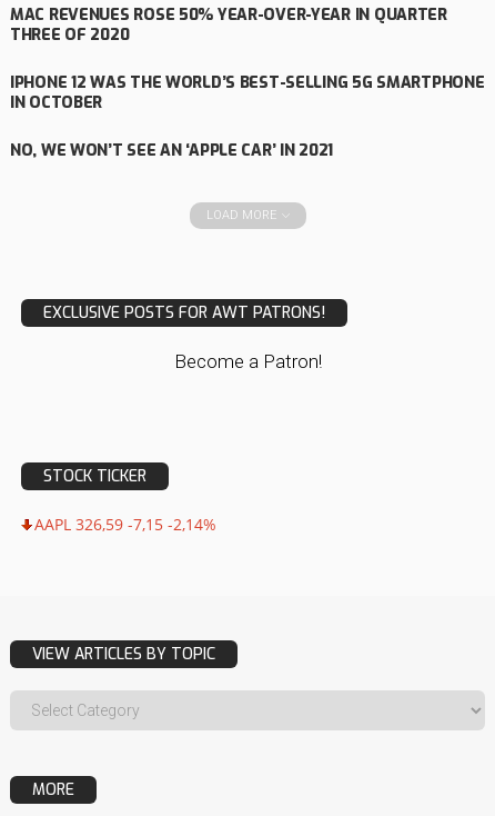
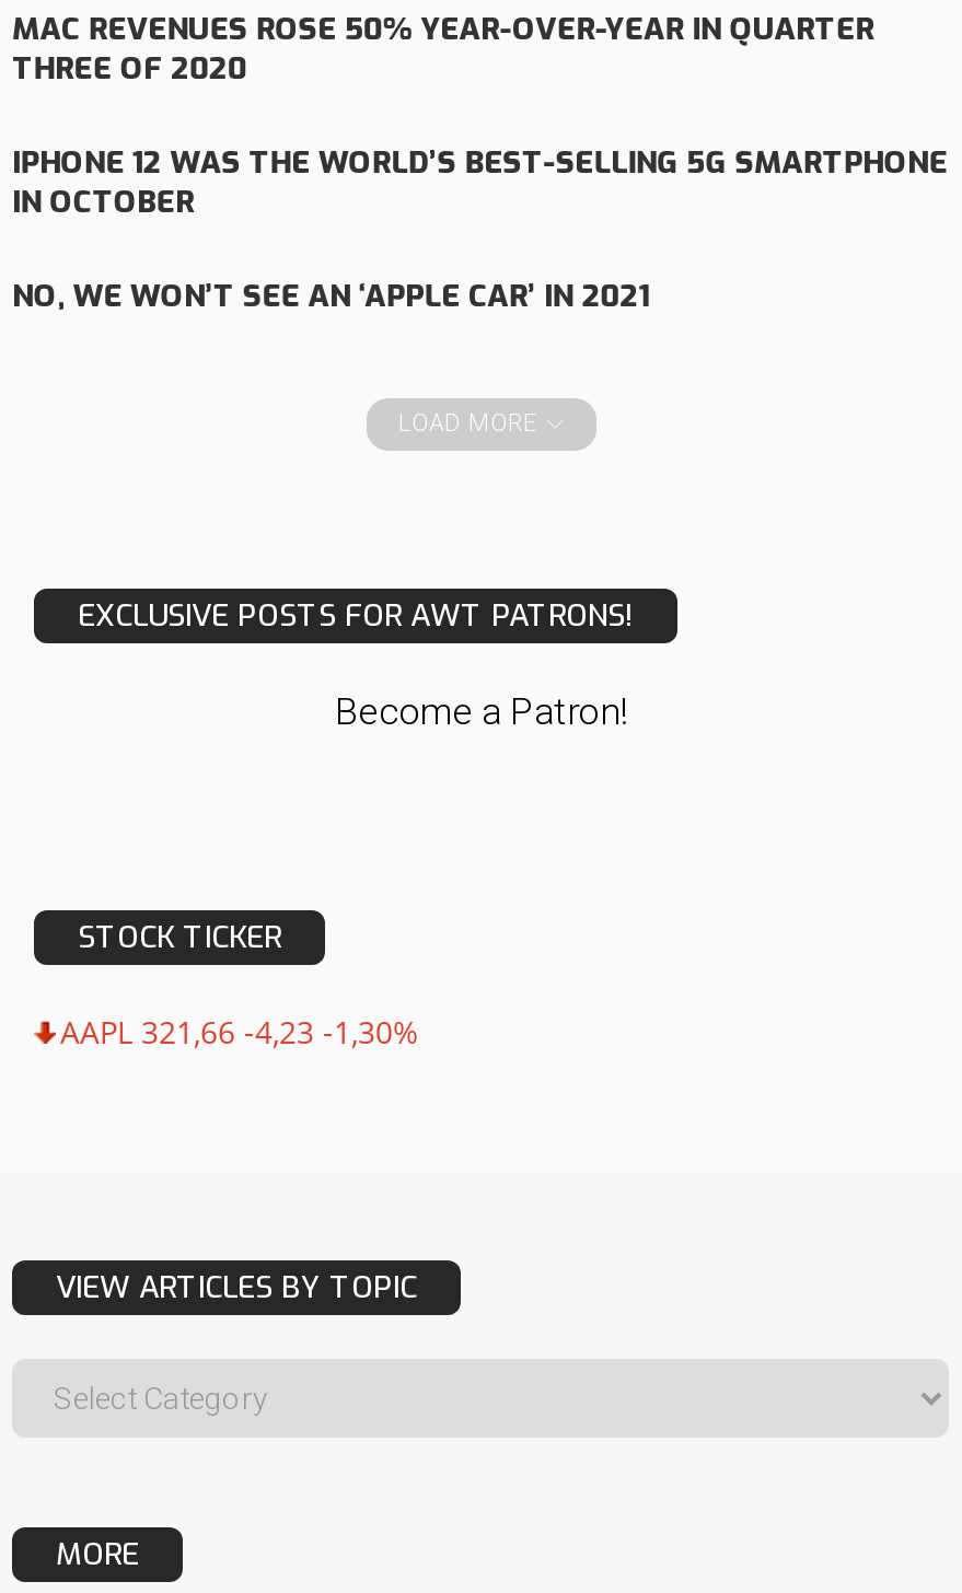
[34,514,216,535] AAPL 326,59 -7,15 -2,14% -> [60,1011,419,1053] AAPL 321,66 -4,23 -1,30%

